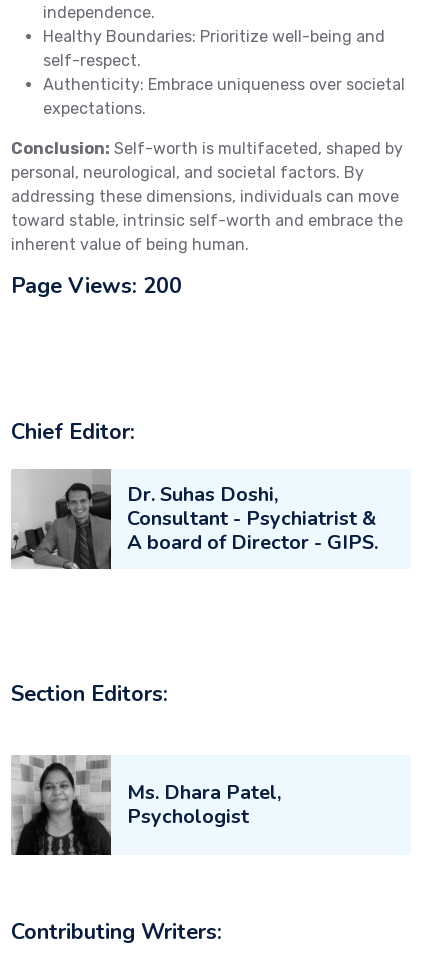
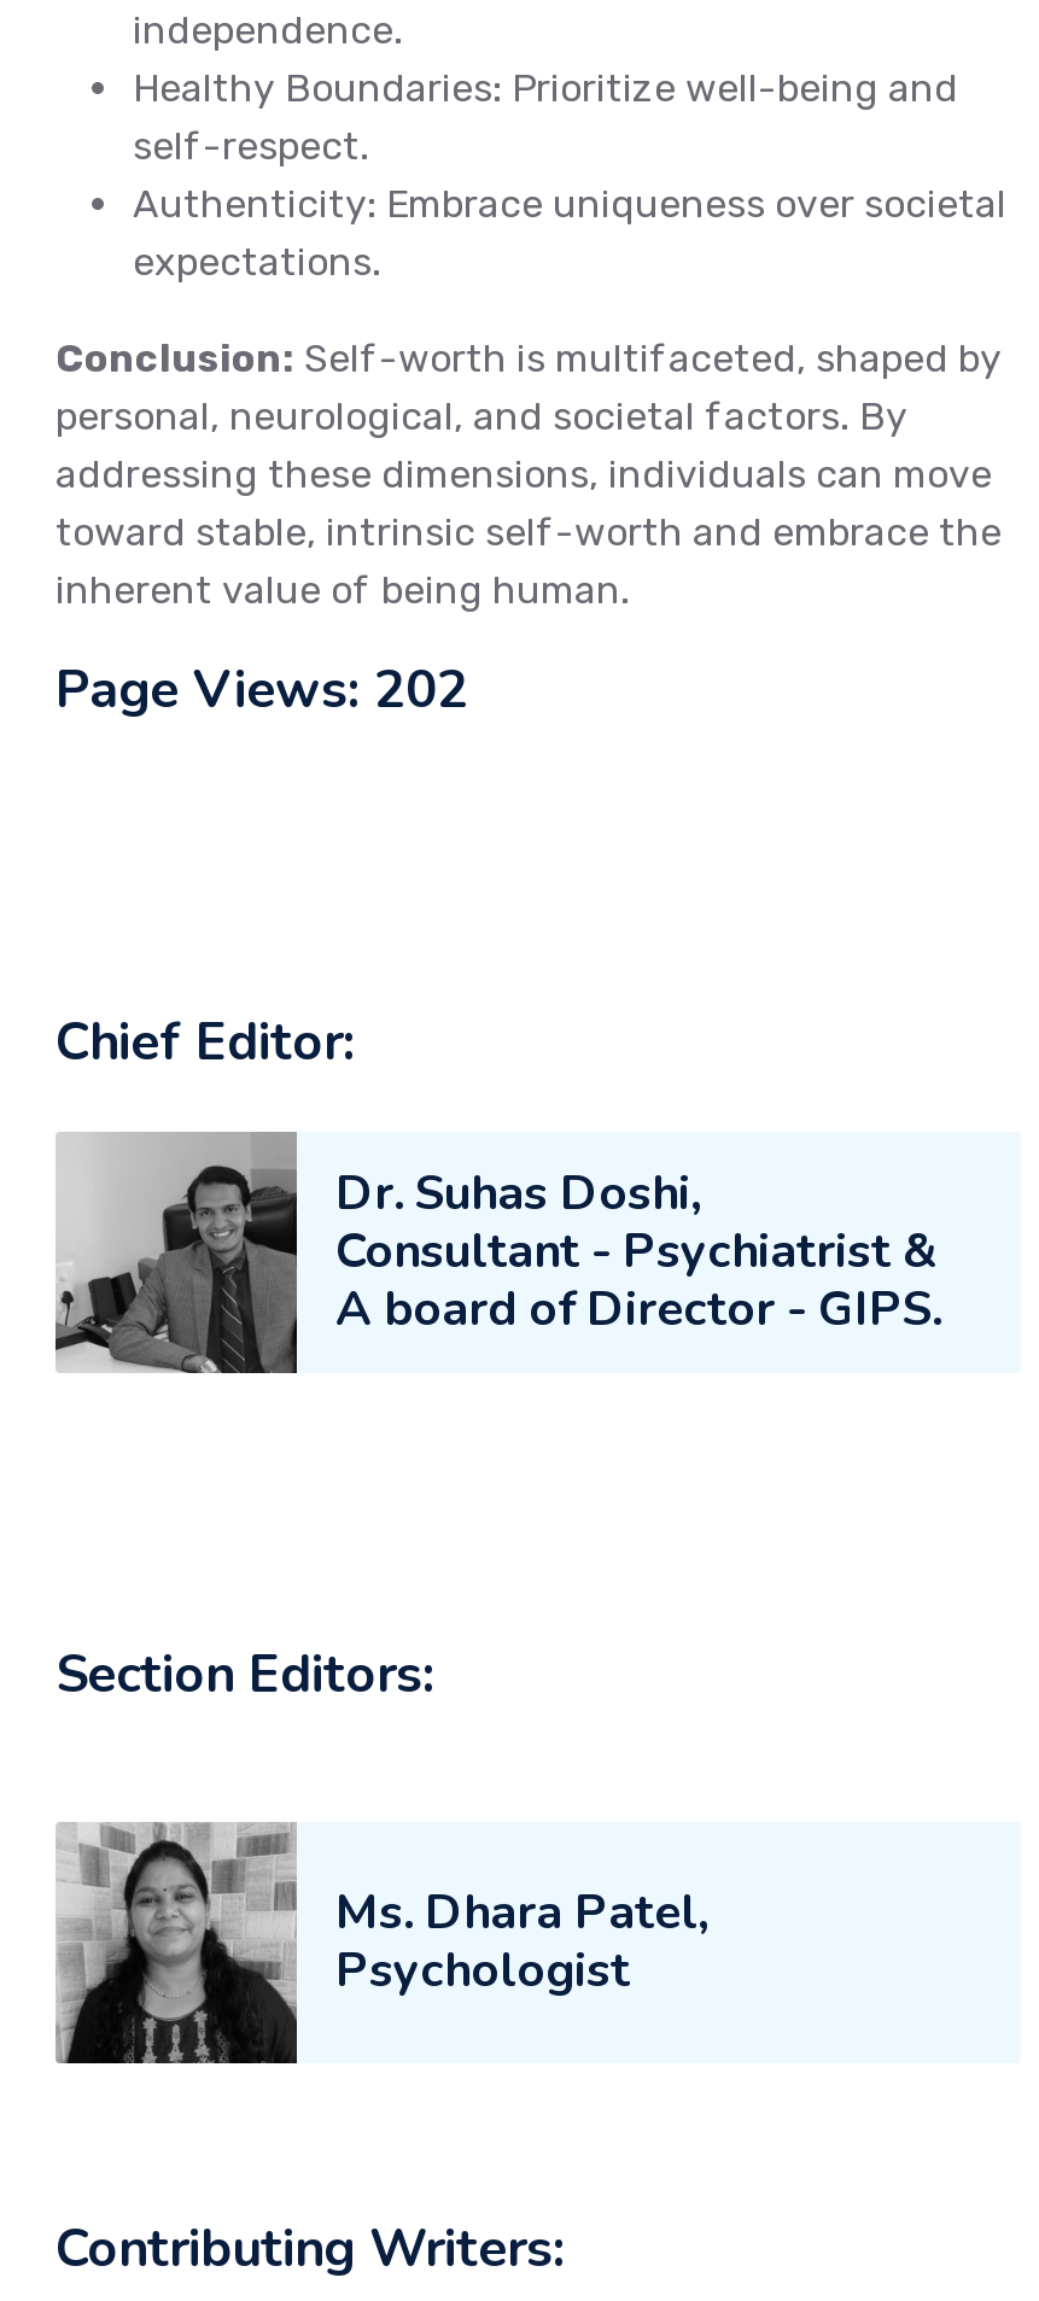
[11,271,182,301] Page Views: 200 -> [56,654,468,726] Page Views: 202

